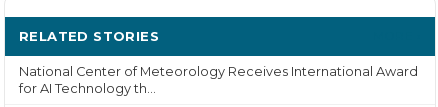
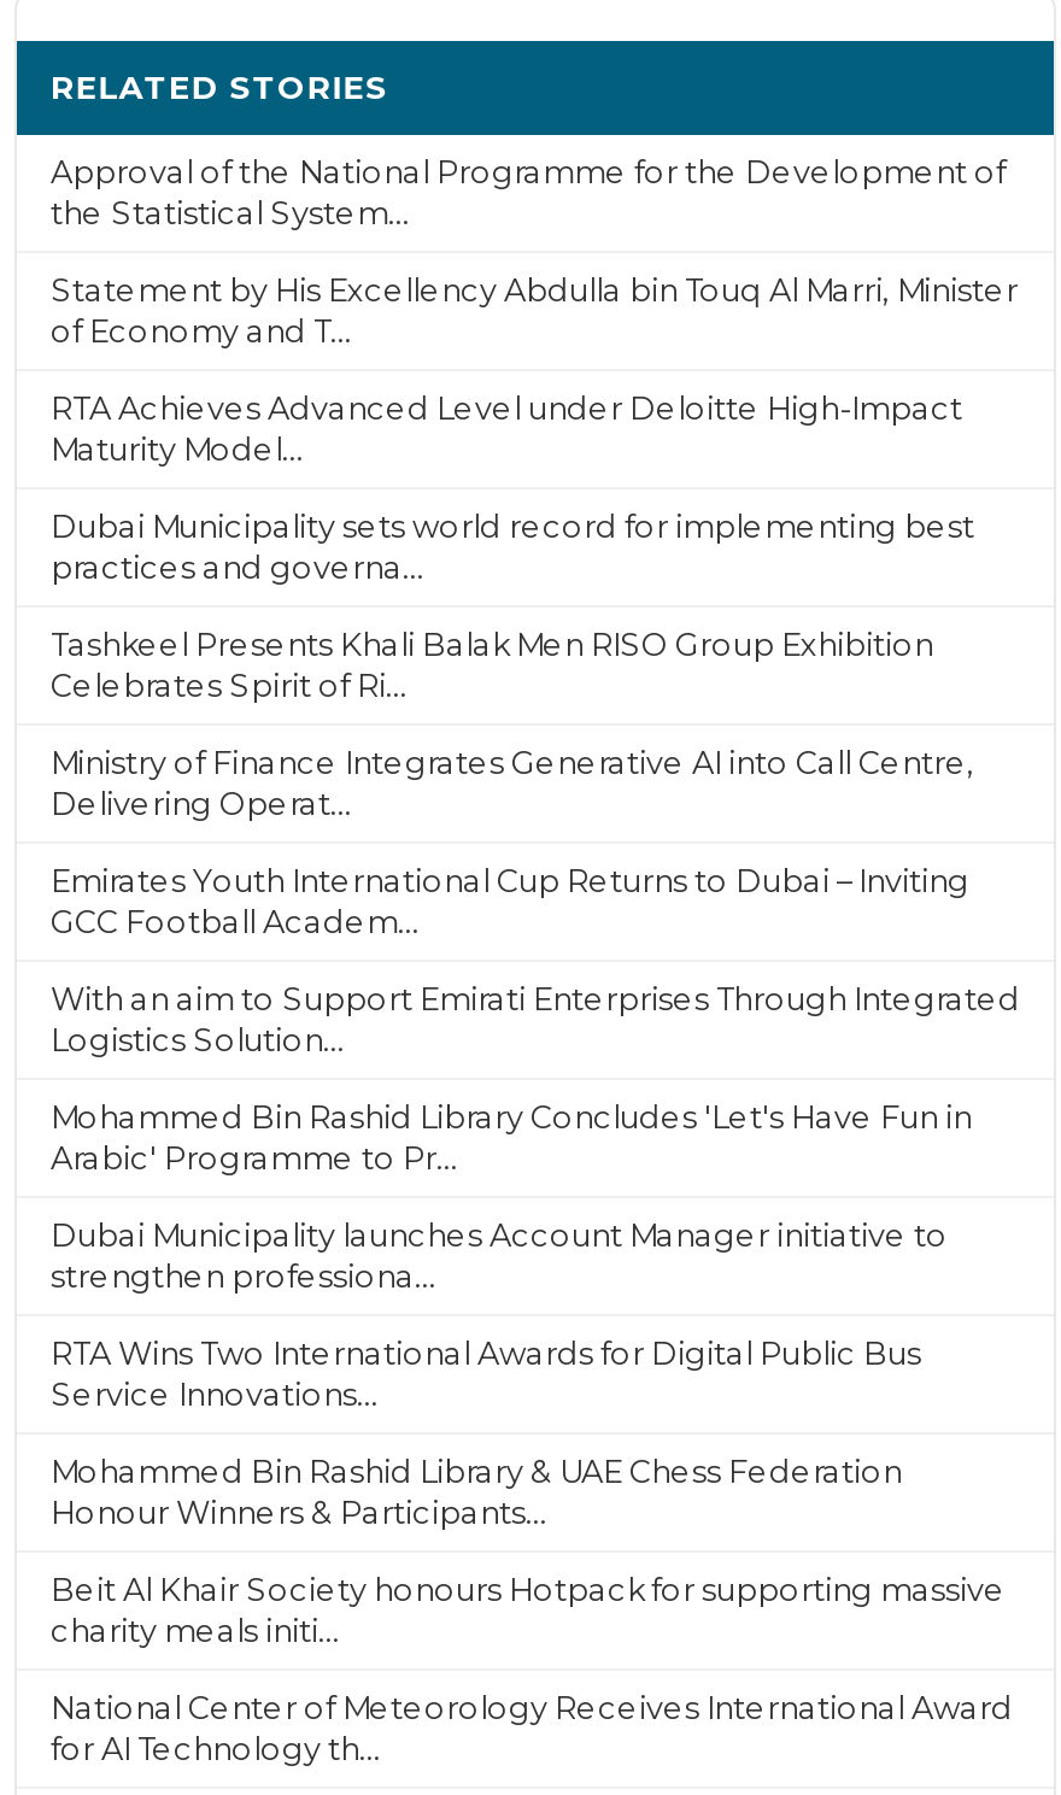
none -> [51,154,1020,1649] Approval of the National Programme for the Development of | the Statistical System... | Statement by His Excellency Abdulla bin Touq Al Marri, Minister | of Economy and T... | RTA Achieves Advanced Level under Deloitte High-Impact | Maturity Model... | Dubai Municipality sets world record for implementing best | practices and governa... | Tashkeel Presents Khali Balak Men RISO Group Exhibition | Celebrates Spirit of Ri... | Ministry of Finance Integrates Generative AI into Call Centre, | Delivering Operat... | Emirates Youth International Cup Returns to Dubai – Inviting | GCC Football Academ... | With an aim to Support Emirati Enterprises Through Integrated | Logistics Solution... | Mohammed Bin Rashid Library Concludes 'Let's Have Fun in | Arabic' Programme to Pr... | Dubai Municipality launches Account Manager initiative to | strengthen professiona... | RTA Wins Two International Awards for Digital Public Bus | Service Innovations... | Mohammed Bin Rashid Library & UAE Chess Federation | Honour Winners & Participants... | Beit Al Khair Society honours Hotpack for supporting massive | charity meals initi...

